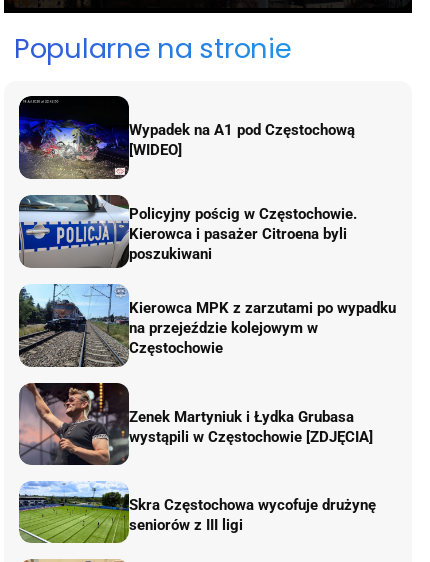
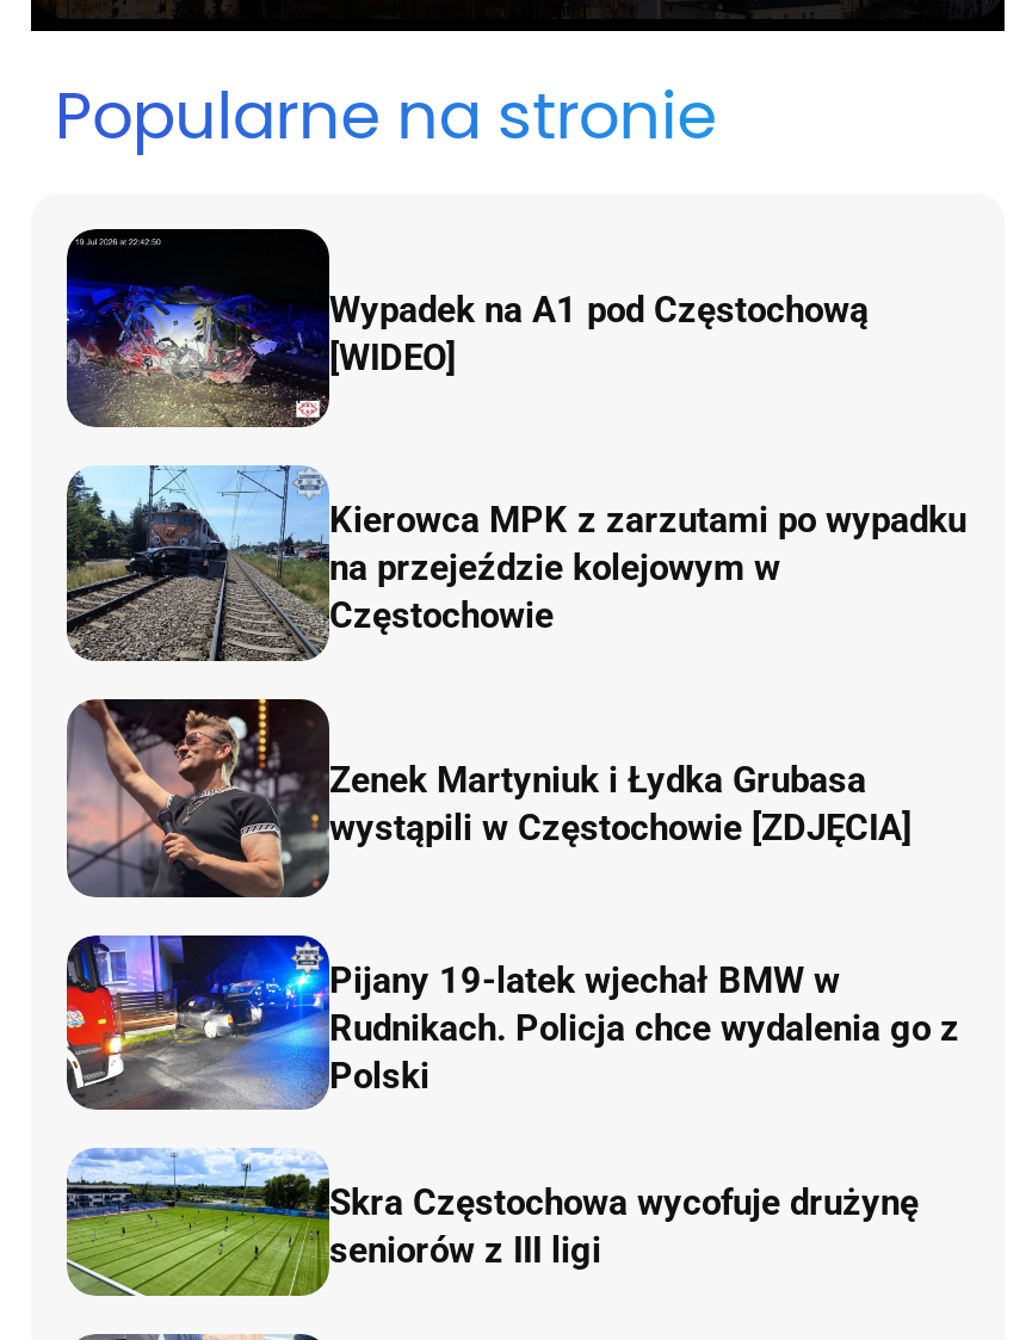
[19,194,357,268] [image] | Policyjny pościg w Częstochowie. | Kierowca i pasażer Citroena byli | poszukiwani -> none
moved [17,284,396,446] -> [62,463,966,849]: [image] | Kierowca MPK z zarzutami po wypadku | na przejeździe kolejowym w | Częstochowie | Zenek Martyniuk i Łydka Grubasa | wystąpili w Częstochowie [ZDJĘCIA]
none -> [64,933,959,1112] [image] | Pijany 19-latek wjechał BMW w | Rudnikach. Policja chce wydalenia go z | Polski

